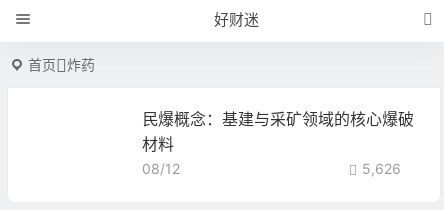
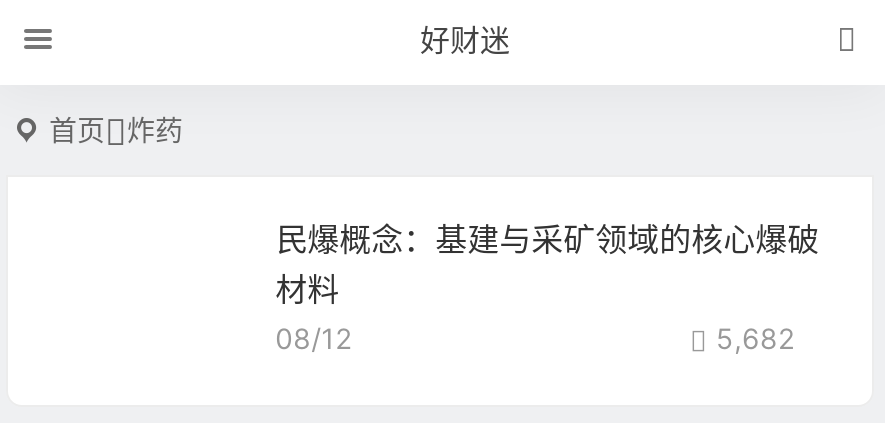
[362,160,401,177] 5,626 -> [716,321,794,355] 5,682

